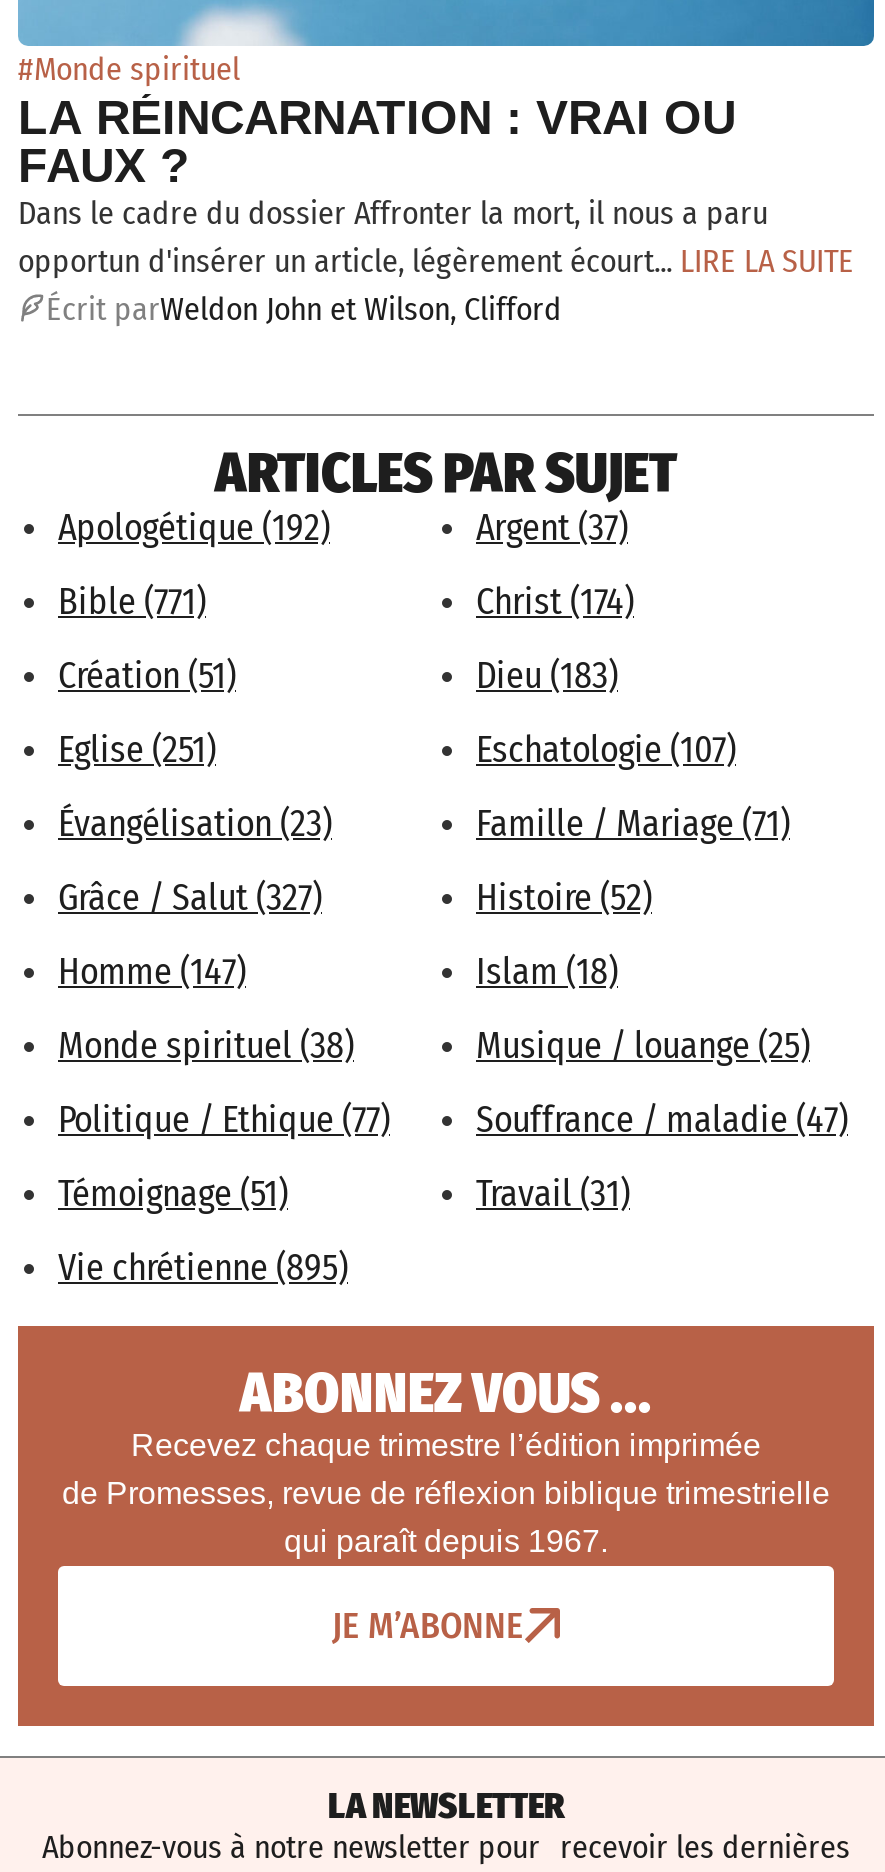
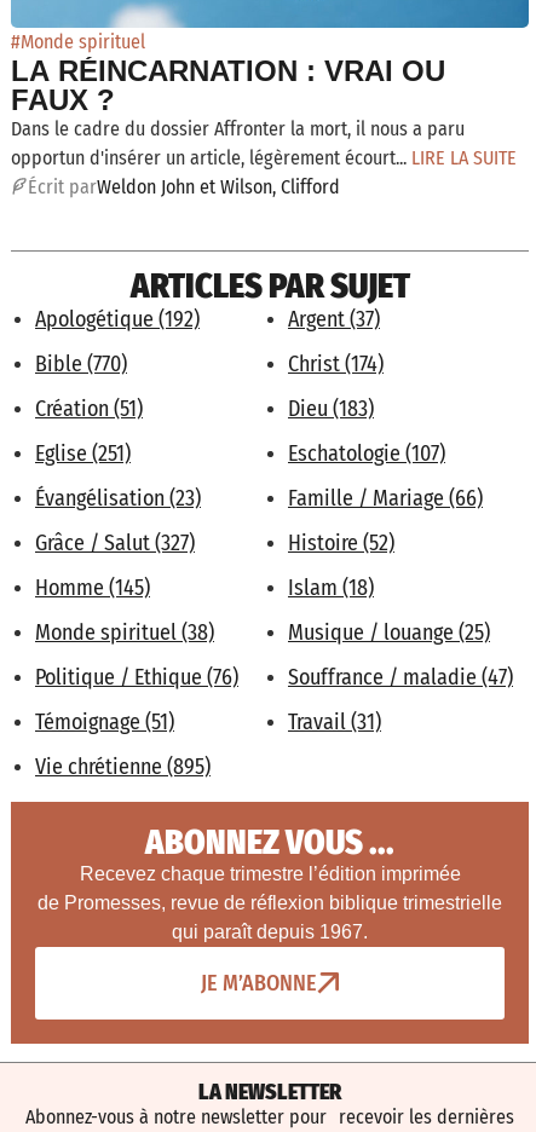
[58,579,206,623] Bible (771) -> [35,350,127,377] Bible (770)
[476,801,790,845] Famille / Mariage (71) -> [288,485,483,511] Famille / Mariage (66)
[58,949,246,993] Homme (147) -> [35,574,150,601] Homme (145)
[58,1097,390,1141] Politique / Ethique (77) -> [35,664,238,690] Politique / Ethique (76)

